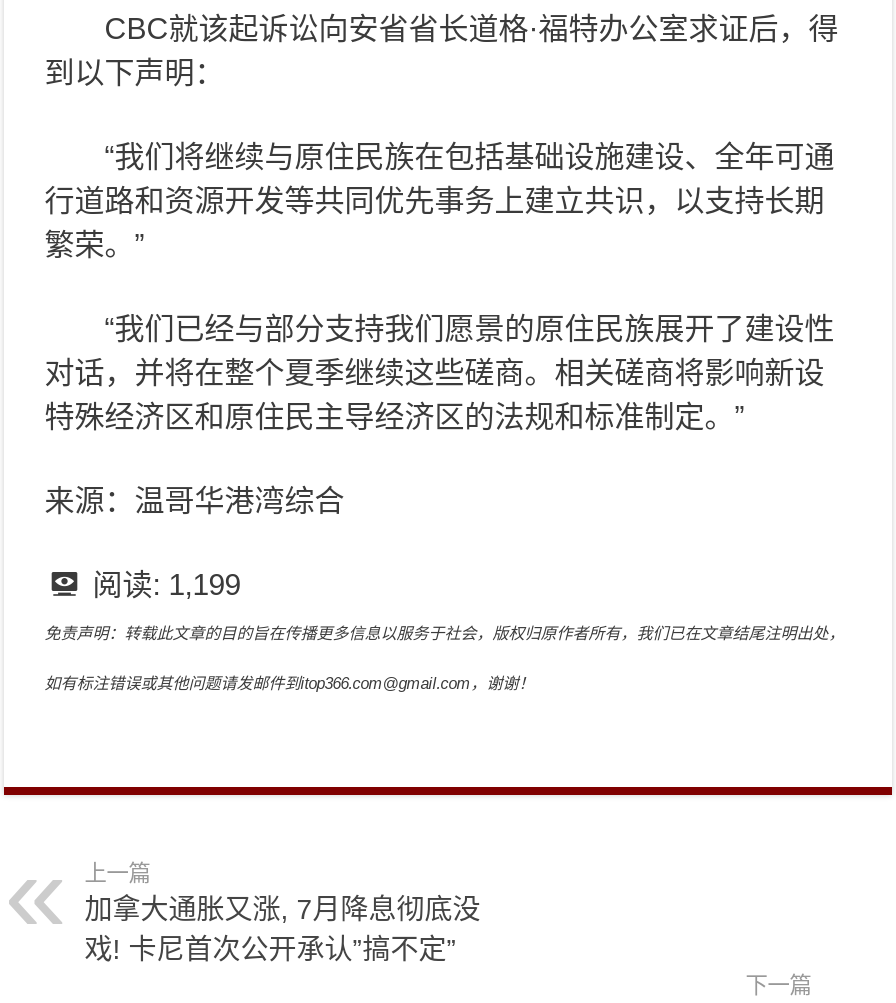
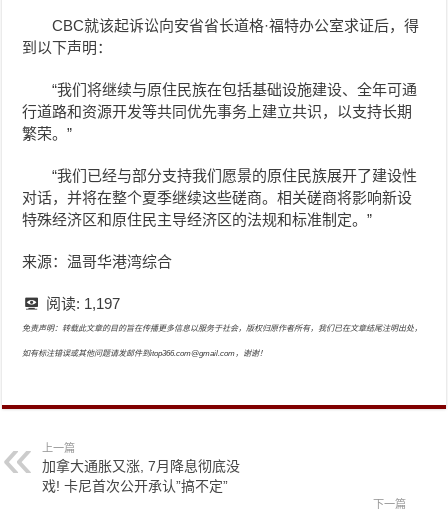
[92,567,240,601] 阅读: 1,199 -> [46,295,120,312] 阅读: 1,197

